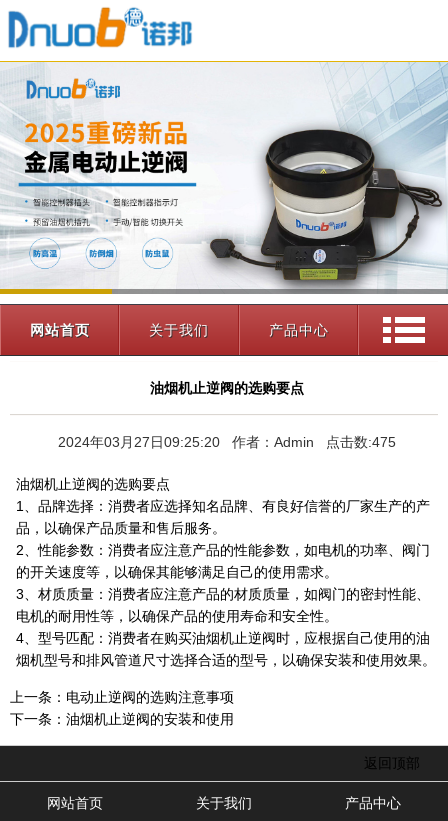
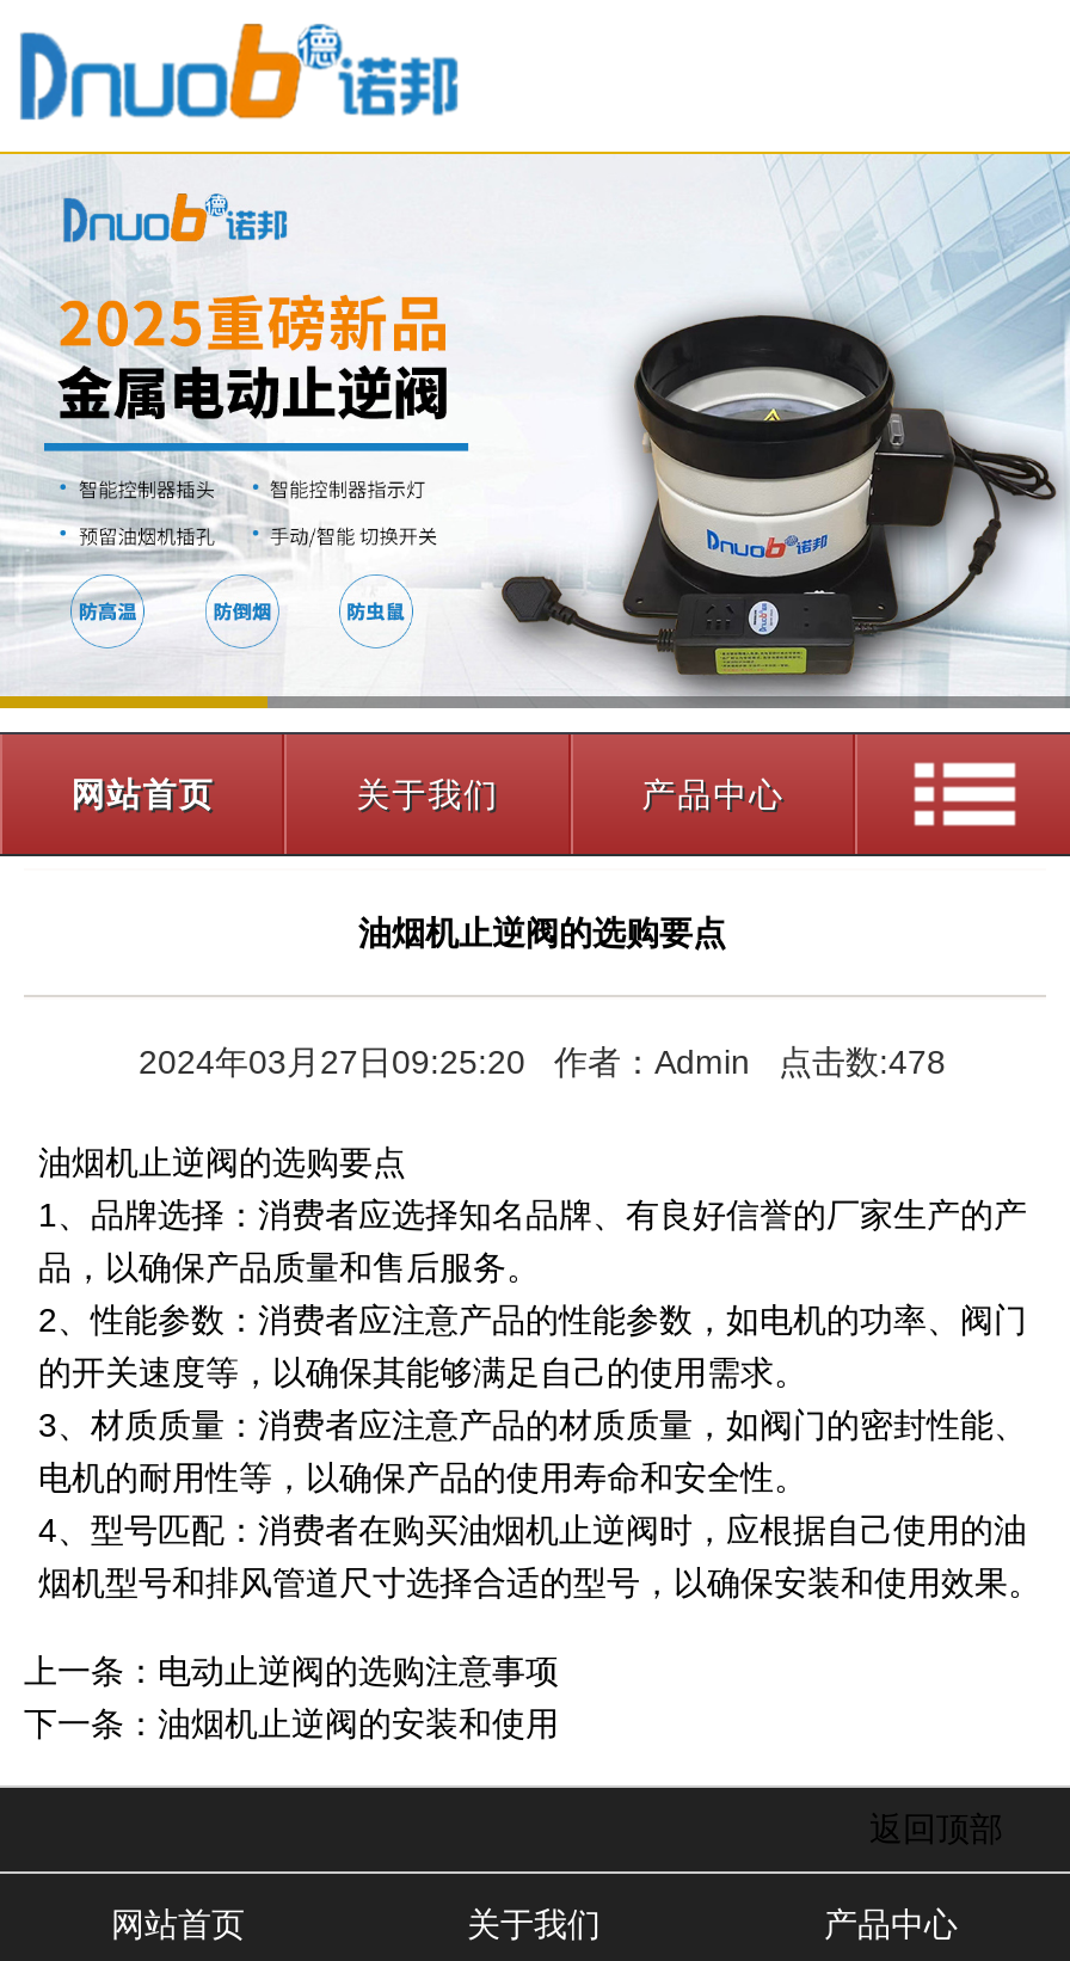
[58,434,396,450] 2024年03月27日09:25:20 作者：Admin 点击数:475 -> [139,1043,946,1081] 2024年03月27日09:25:20 作者：Admin 点击数:478

